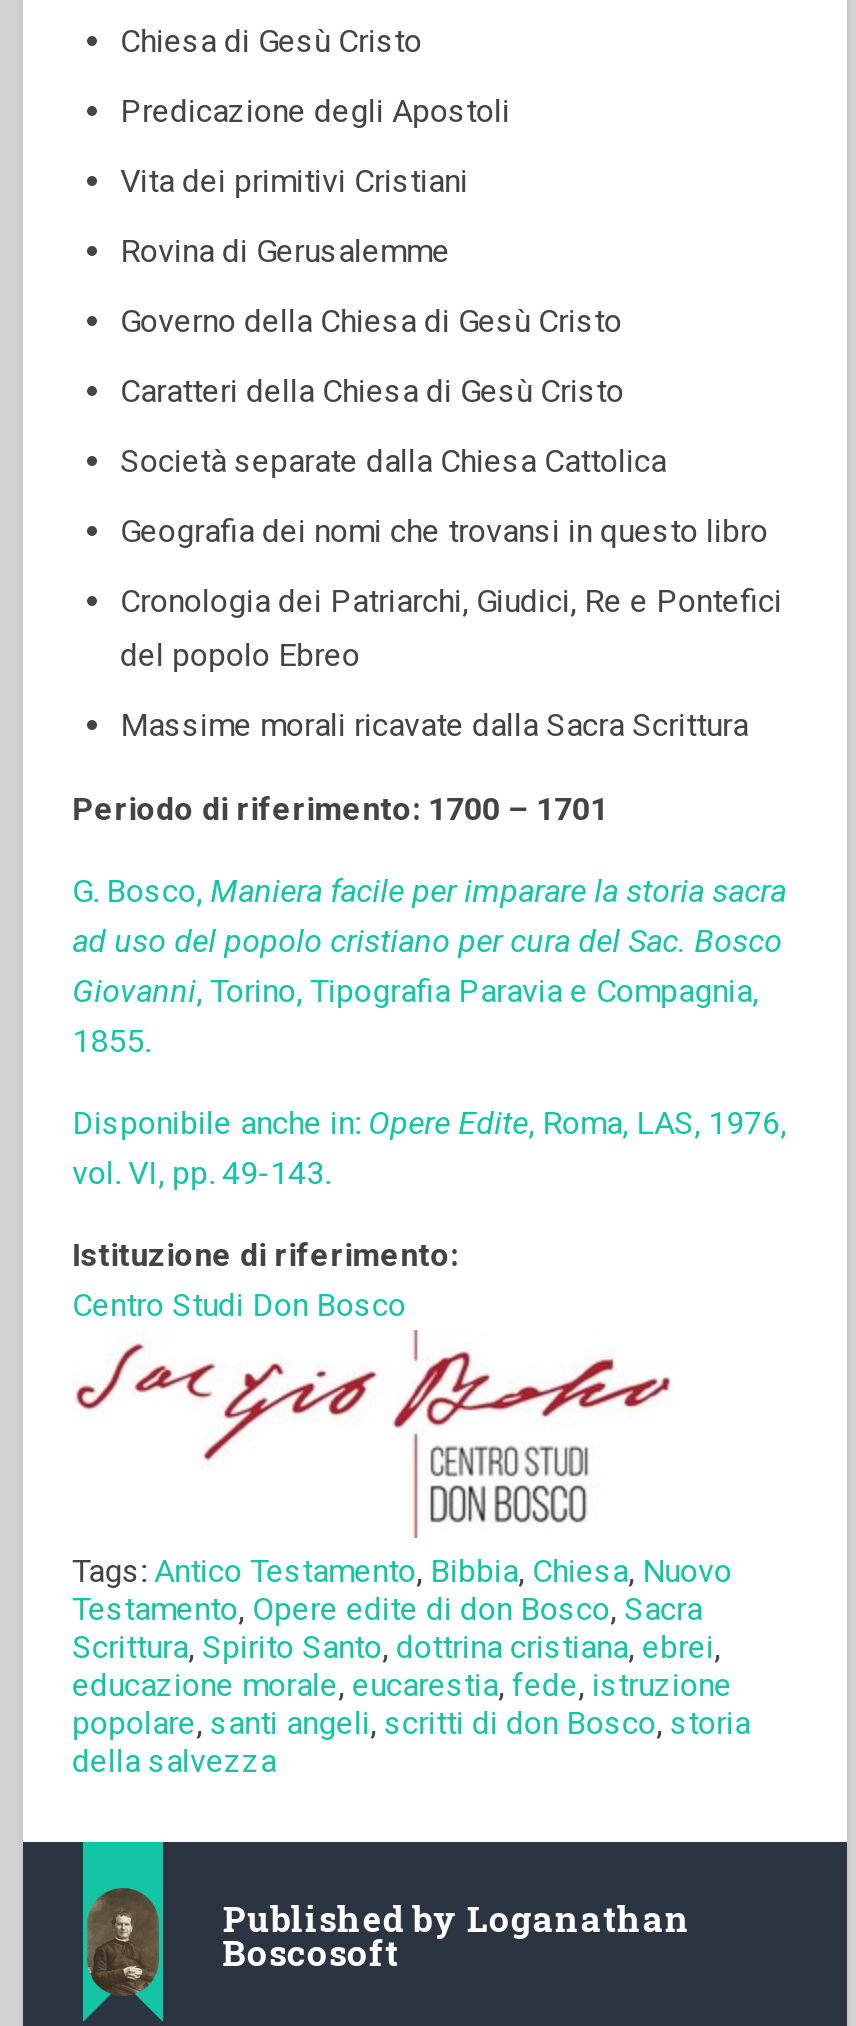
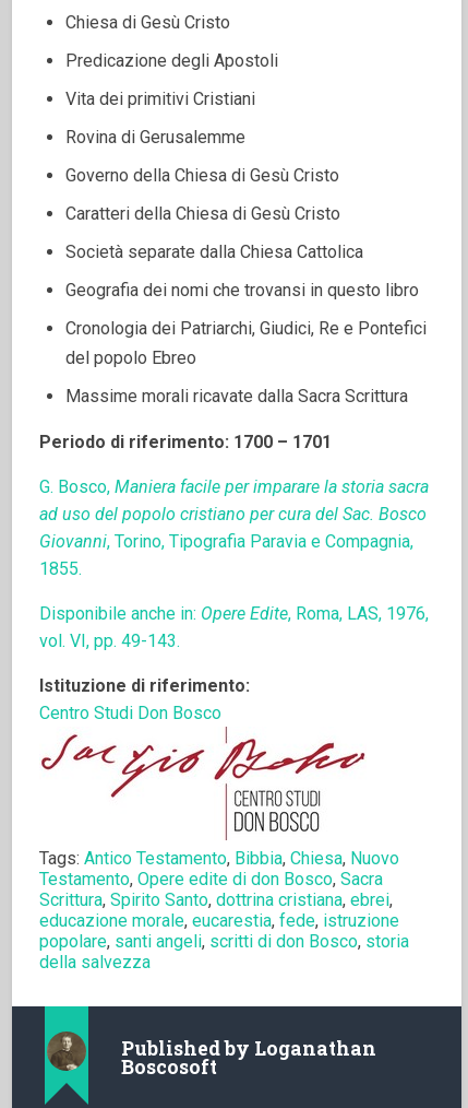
[85,1896,159,1996] [image] -> [46,1035,87,1089] [image]

